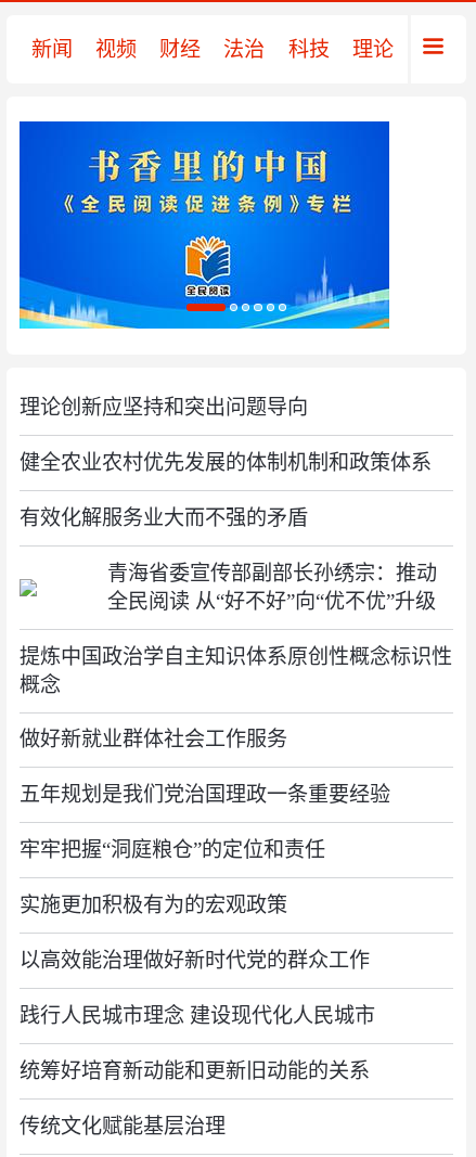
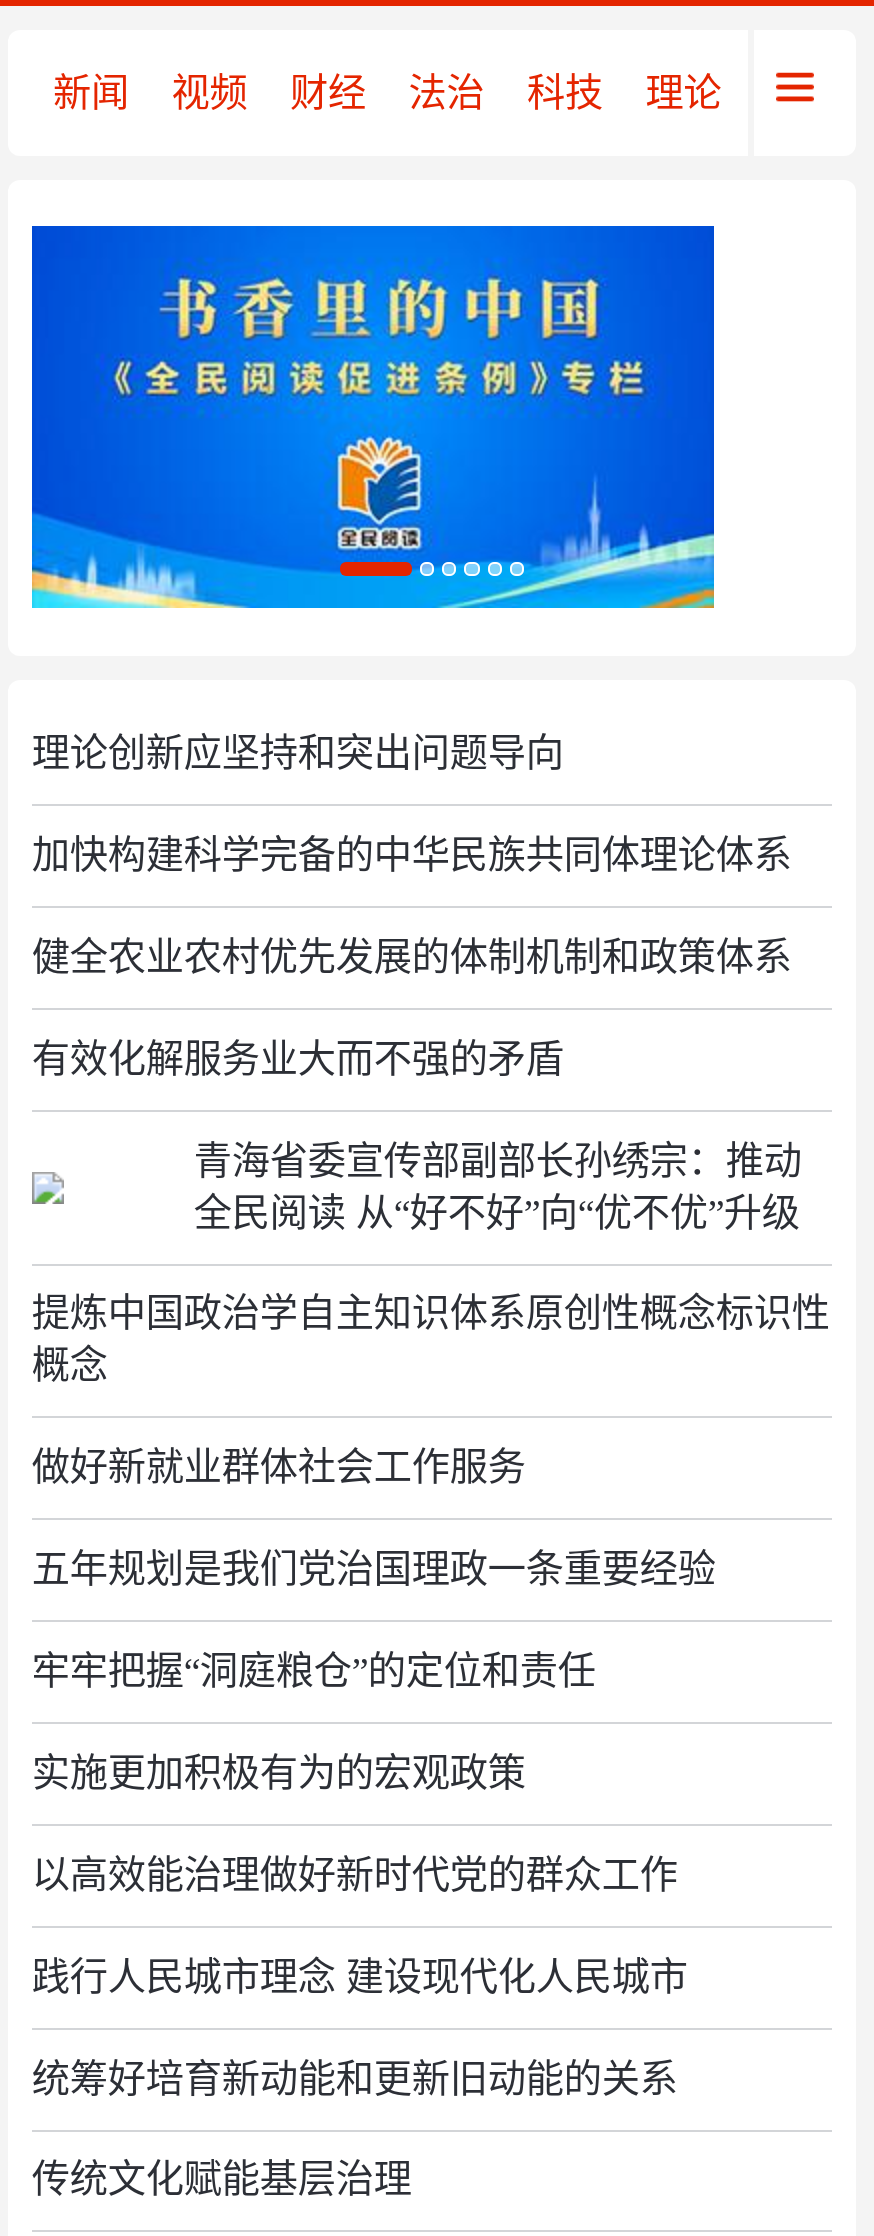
none -> [32,834,792,876] 加快构建科学完备的中华民族共同体理论体系

